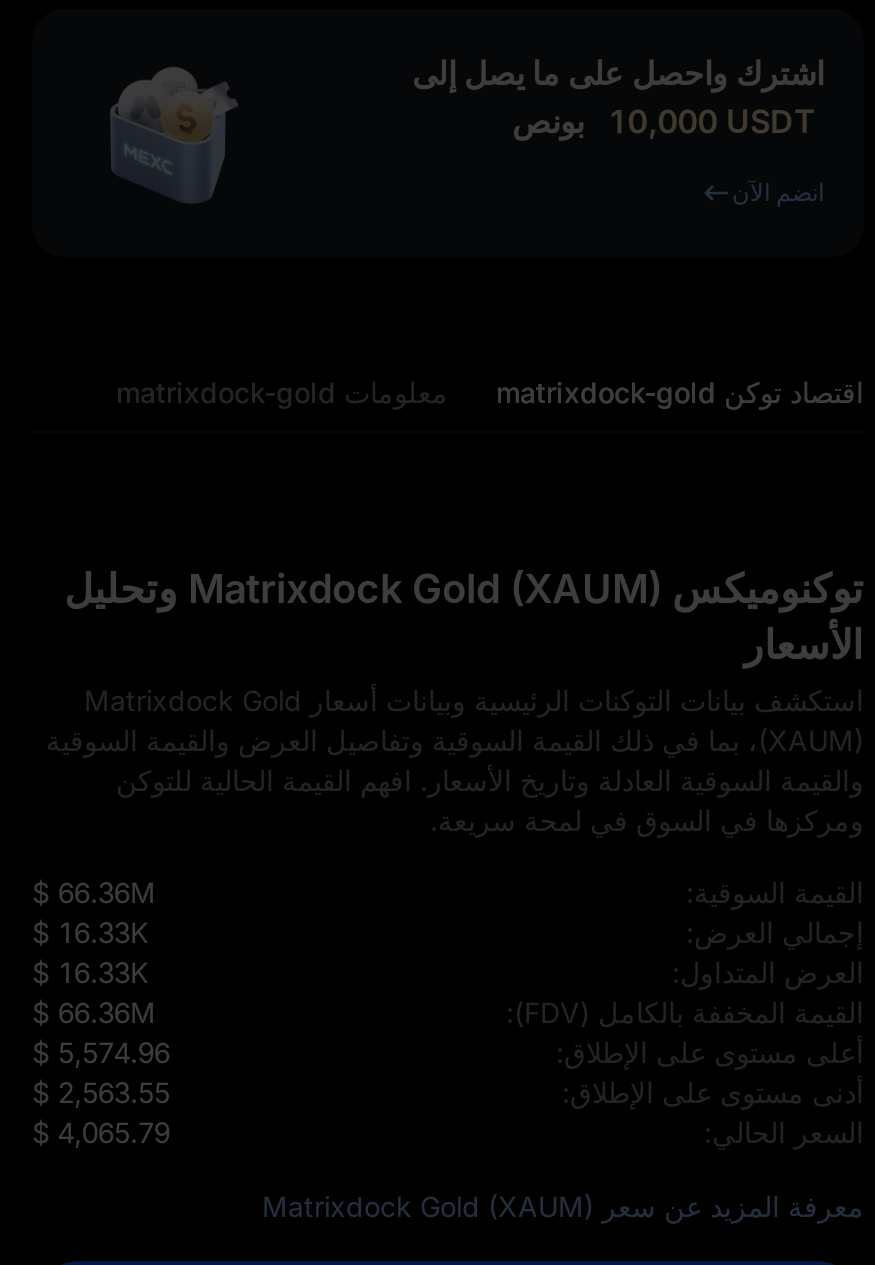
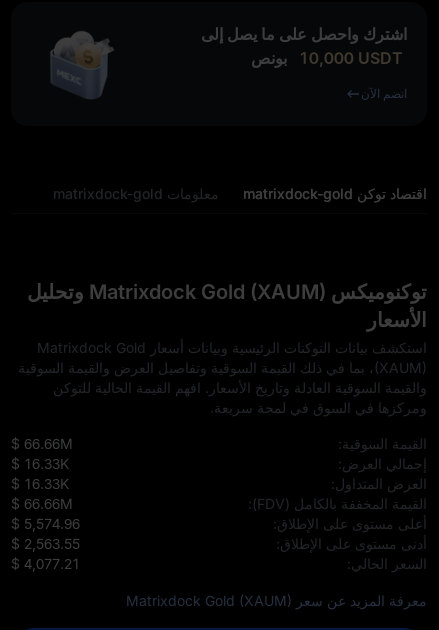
[32,876,156,910] $ 66.36M -> [11,435,73,452] $ 66.66M
[32,996,156,1030] $ 66.36M -> [11,495,73,512] $ 66.66M
[32,1116,170,1150] $ 4,065.79 -> [11,555,80,572] $ 4,077.21

